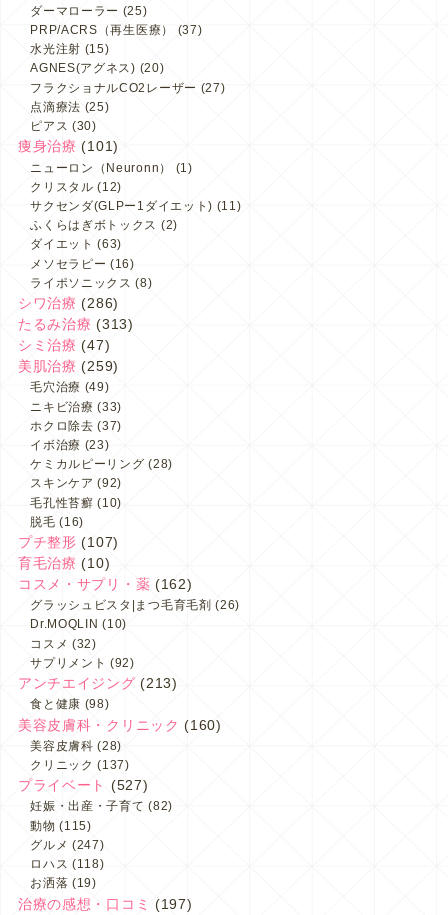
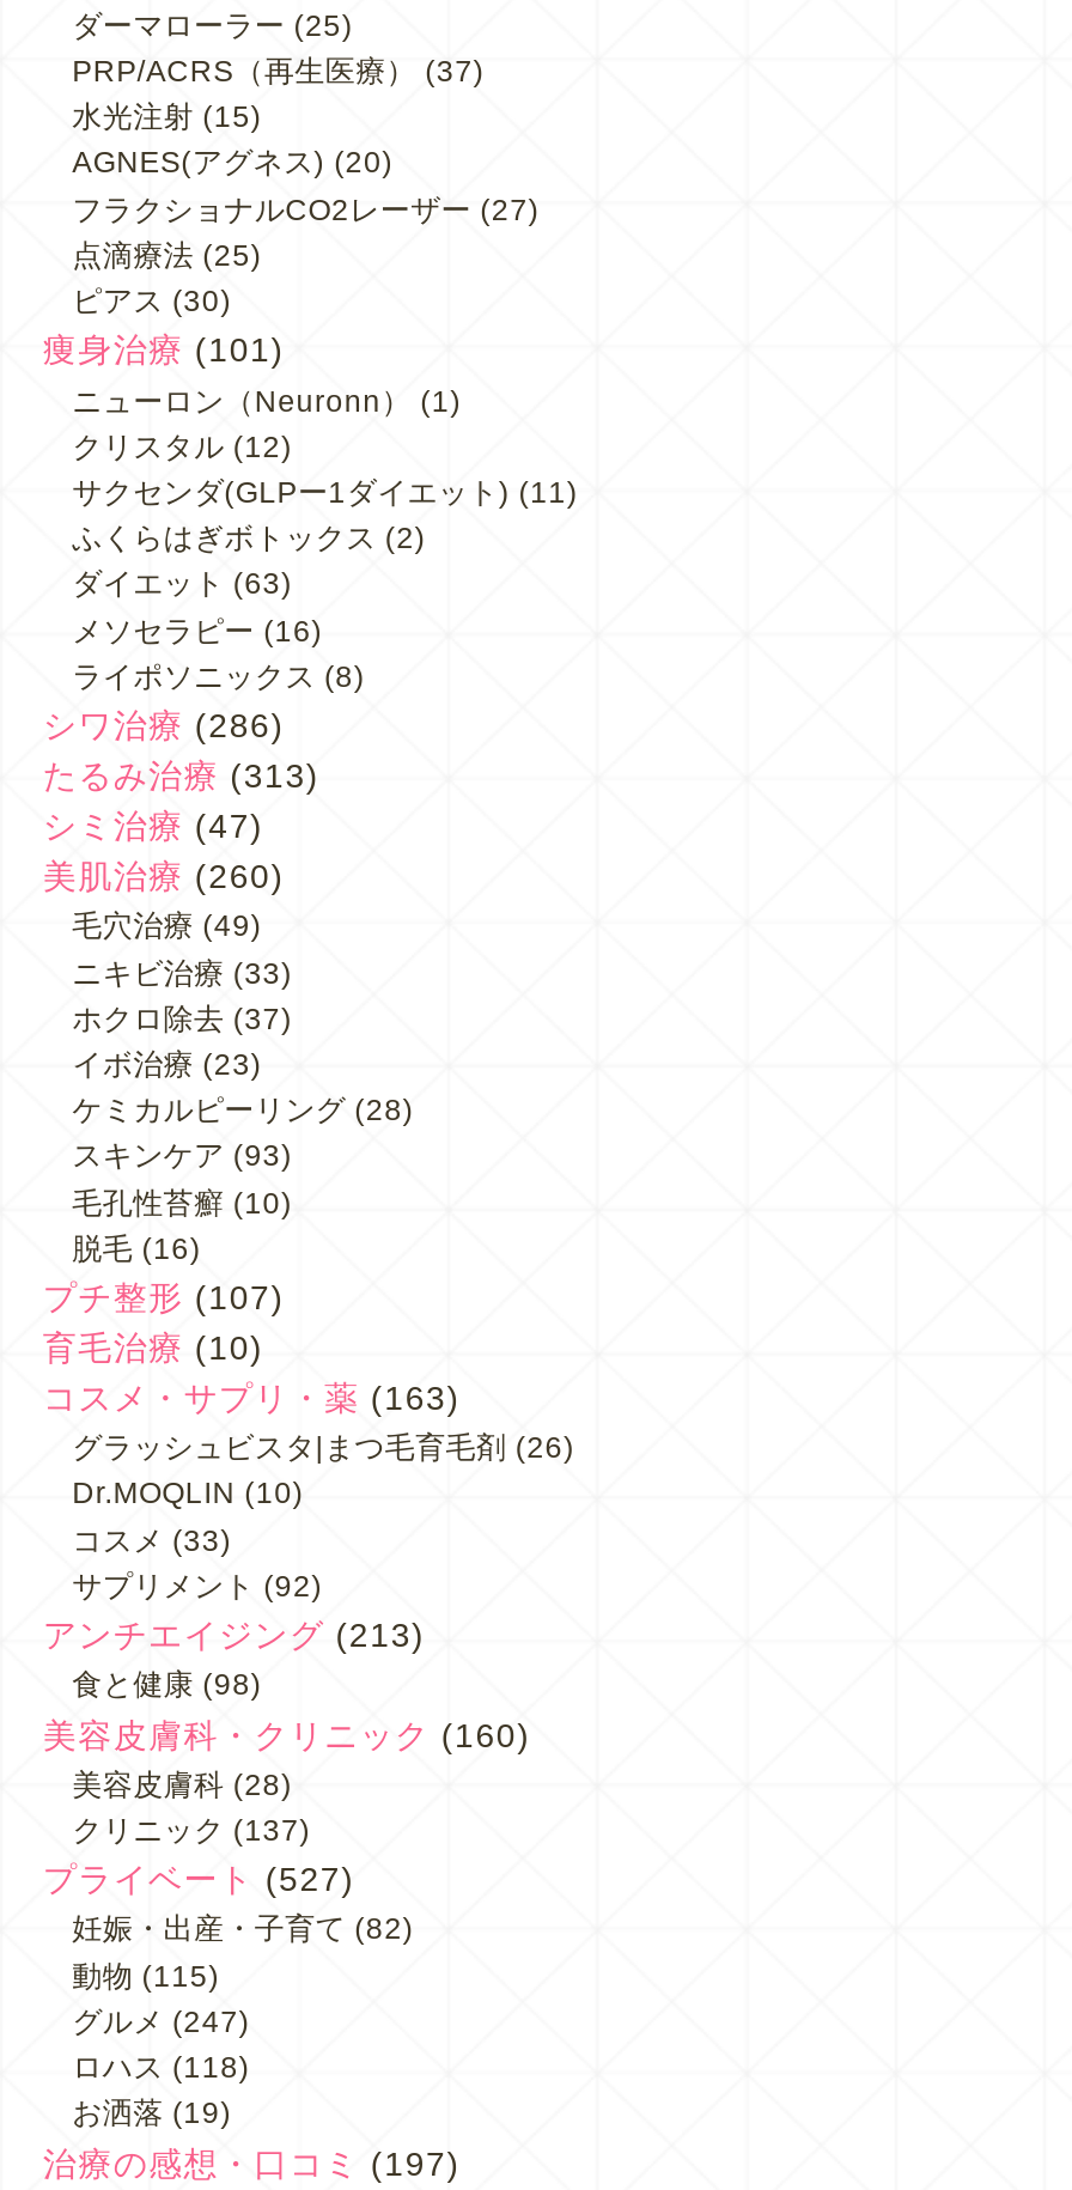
[18,358,119,374] 美肌治療(259) -> [43,857,285,895] 美肌治療(260)
[30,476,122,490] スキンケア(92) -> [72,1140,292,1174] スキンケア(93)
[18,576,192,592] コスメ・サプリ・薬(162) -> [43,1379,460,1417] コスメ・サプリ・薬(163)
[30,637,97,651] コスメ(32) -> [72,1524,232,1557] コスメ(33)

